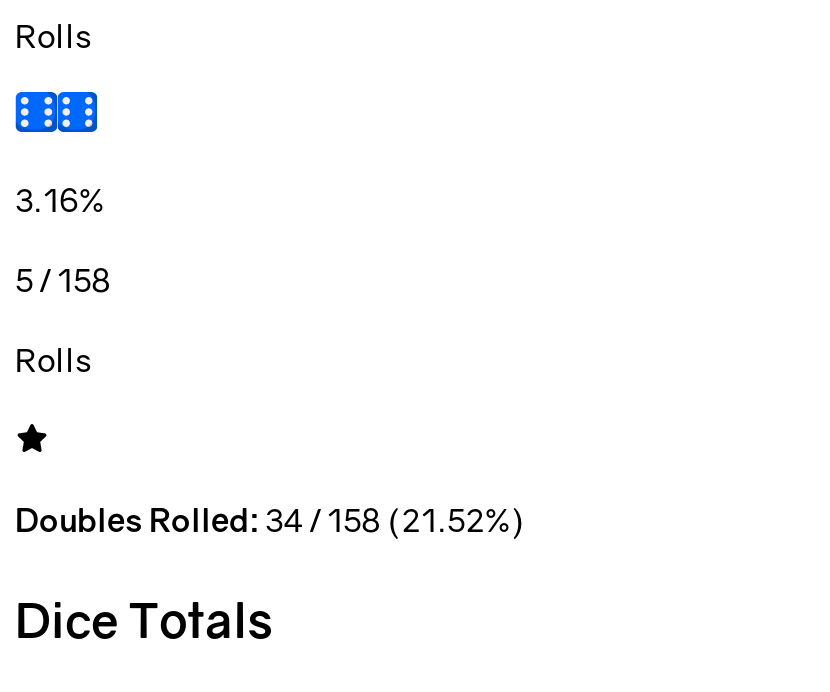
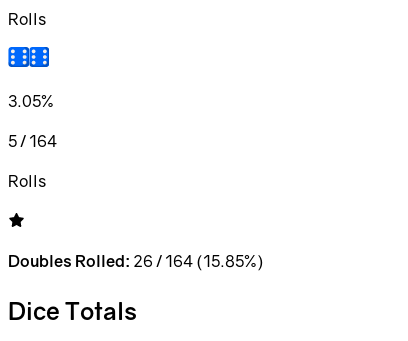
[15,181,105,221] 3.16% -> [8,91,54,111] 3.05%
[15,261,111,301] 5 / 158 -> [8,131,57,151] 5 / 164
[15,501,525,541] Doubles Rolled: 34 / 158 (21.52%) -> [8,251,264,271] Doubles Rolled: 26 / 164 (15.85%)

